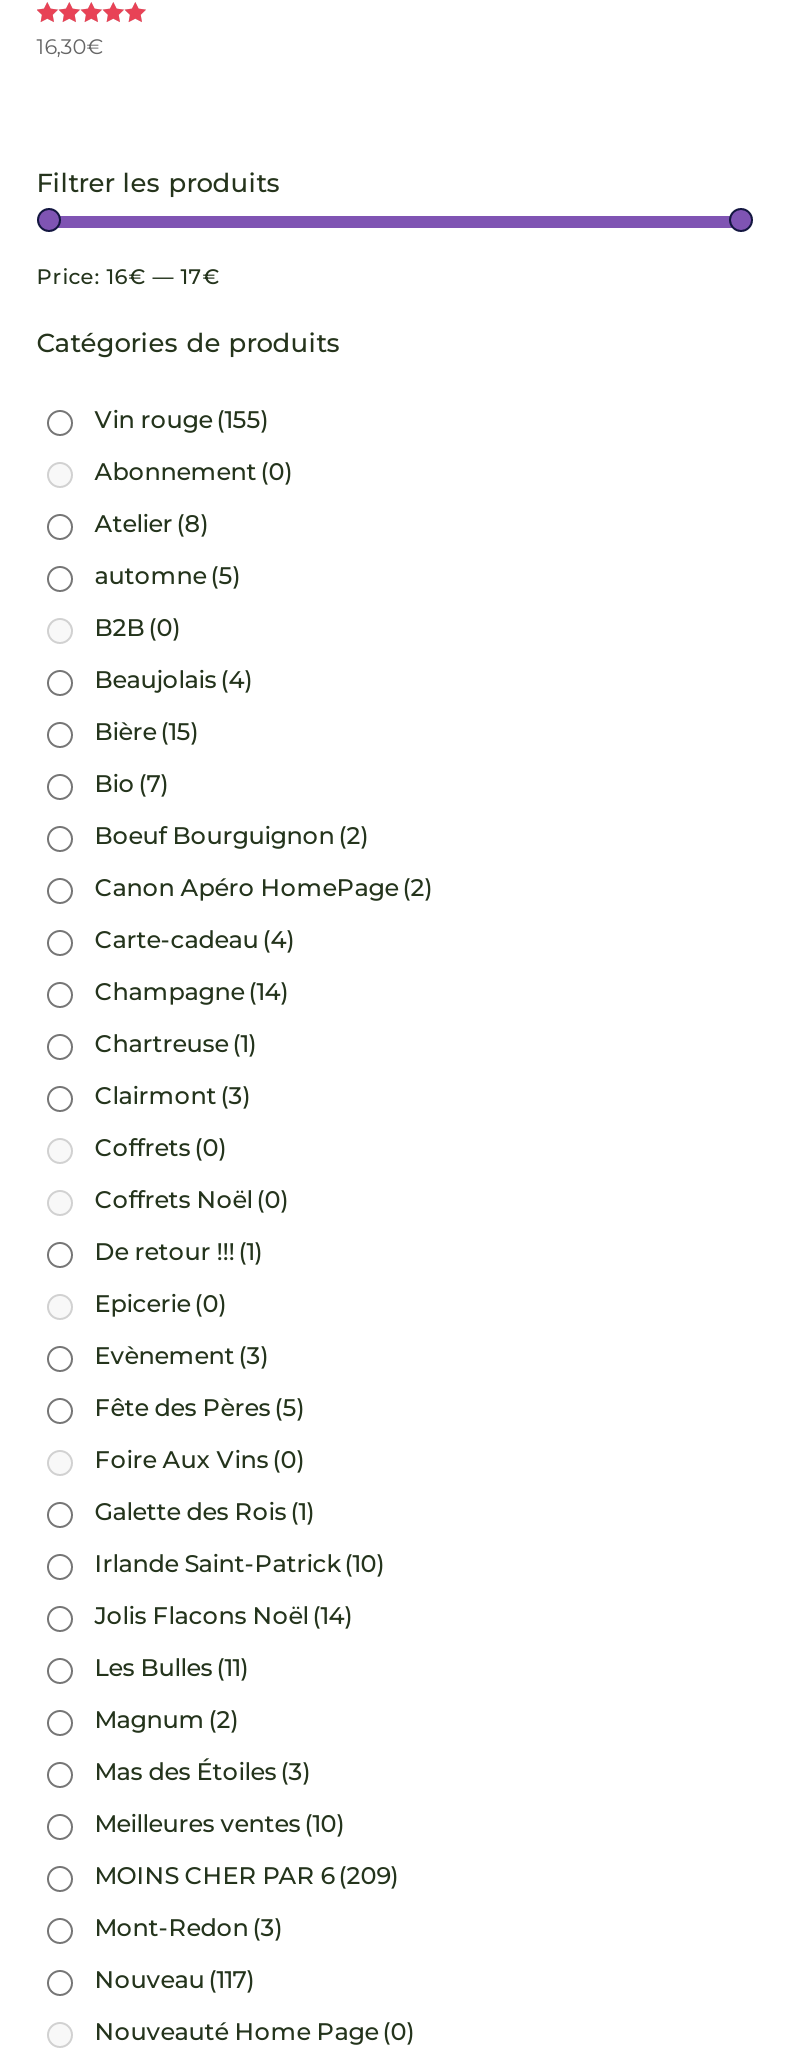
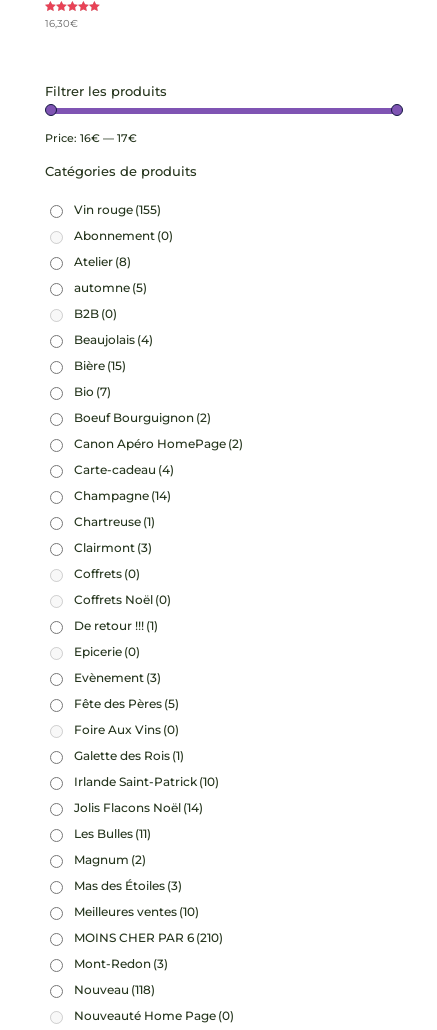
[95,1860,399,1890] MOINS CHER PAR 6 (209) -> [74,930,223,945] MOINS CHER PAR 6 (210)
[95,1964,255,1994] Nouveau (117) -> [74,982,155,997] Nouveau (118)

